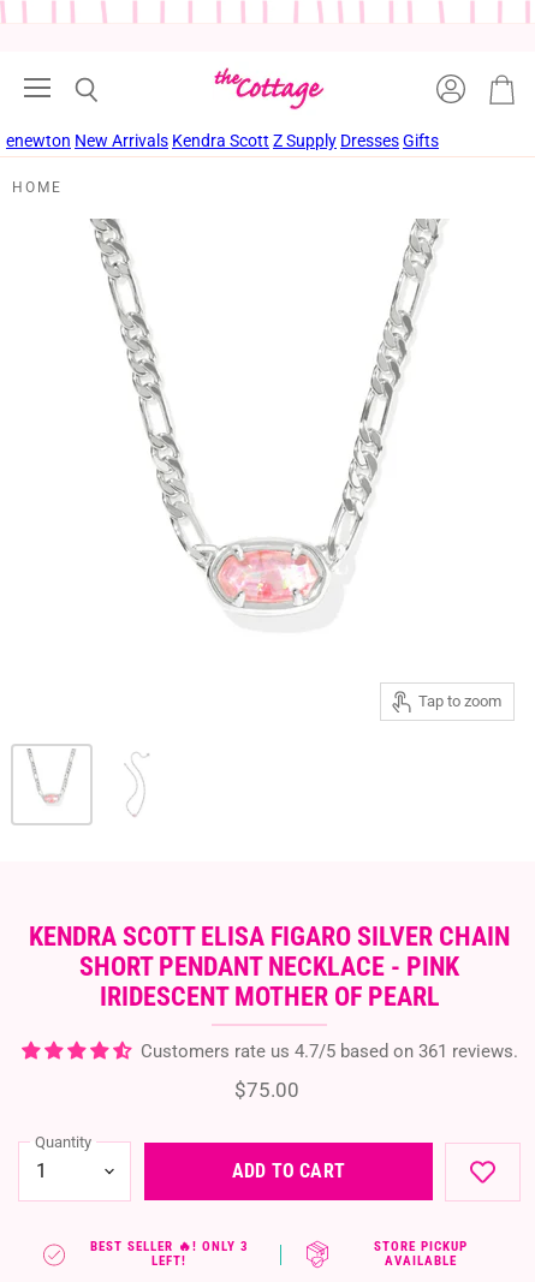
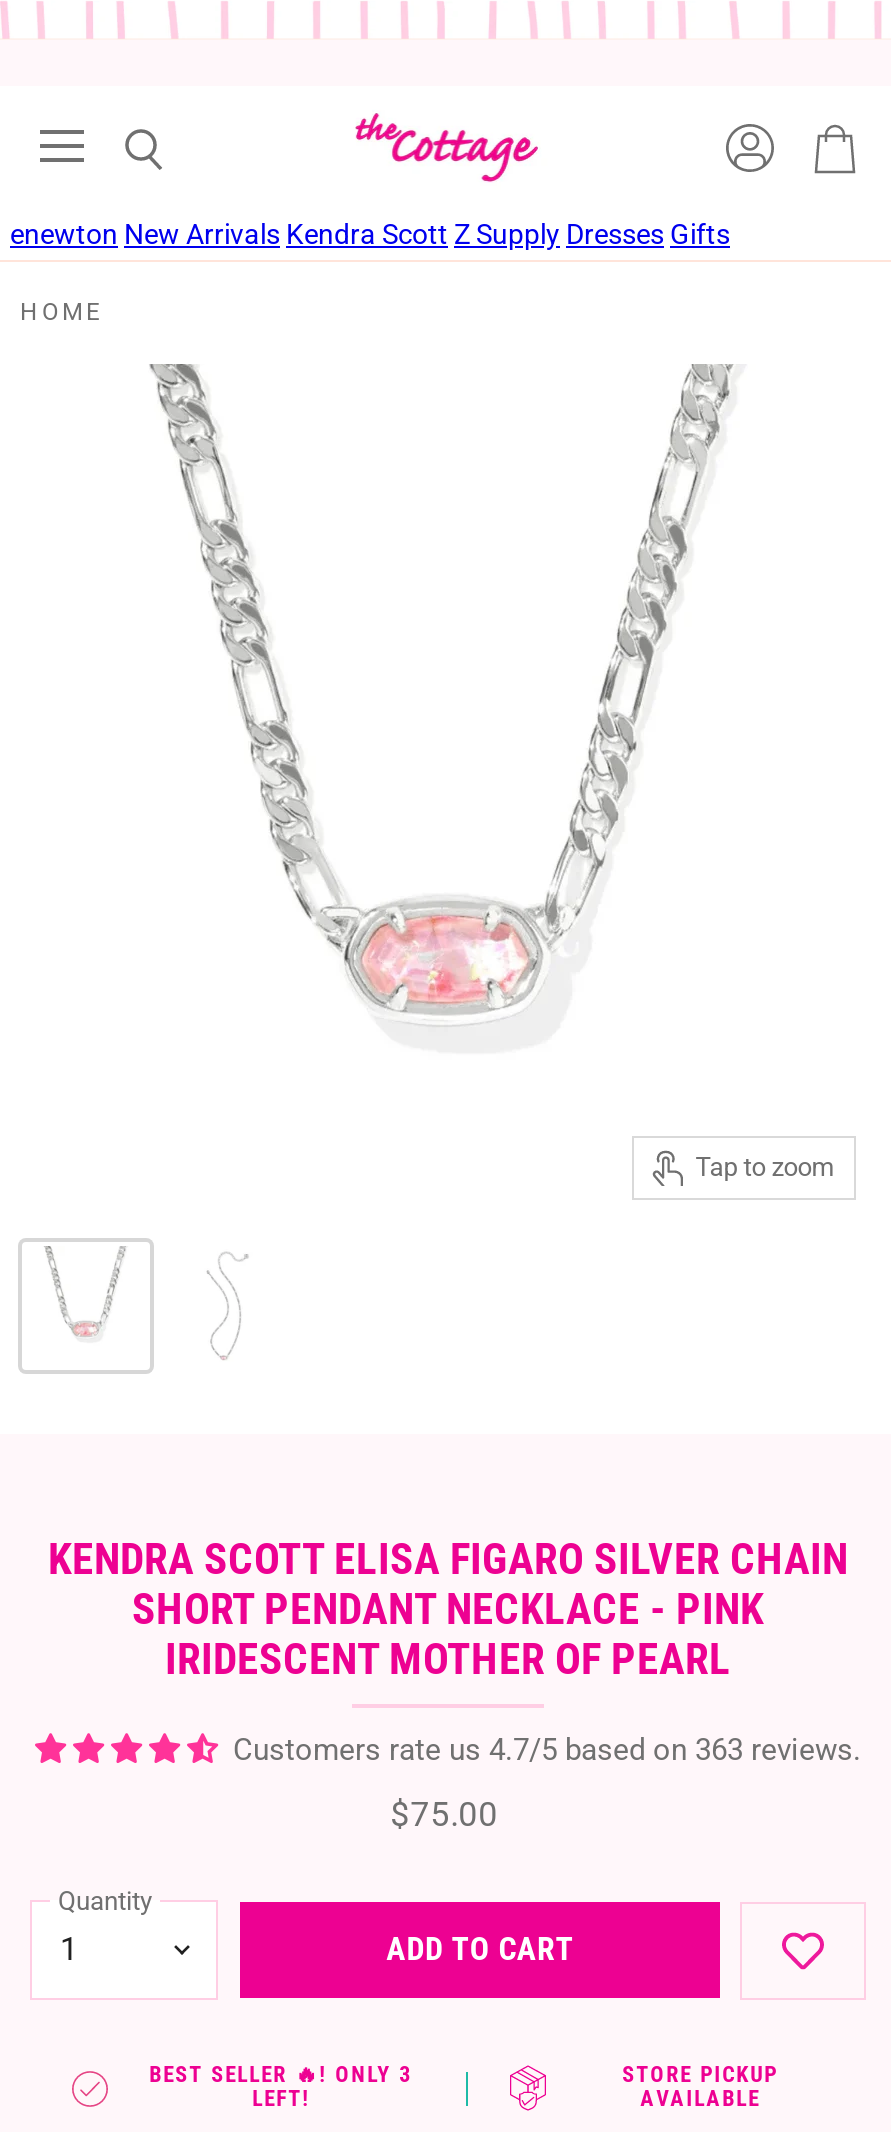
[140,1040,518,1062] Customers rate us 4.7/5 based on 361 reviews. -> [233,1732,861,1768] Customers rate us 4.7/5 based on 363 reviews.

